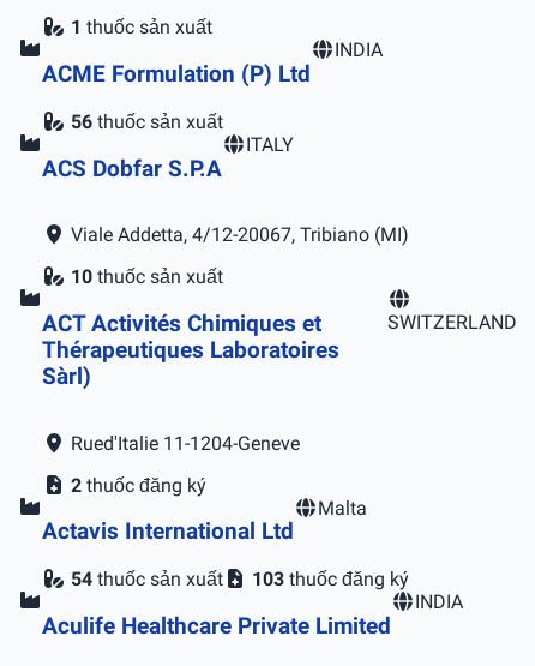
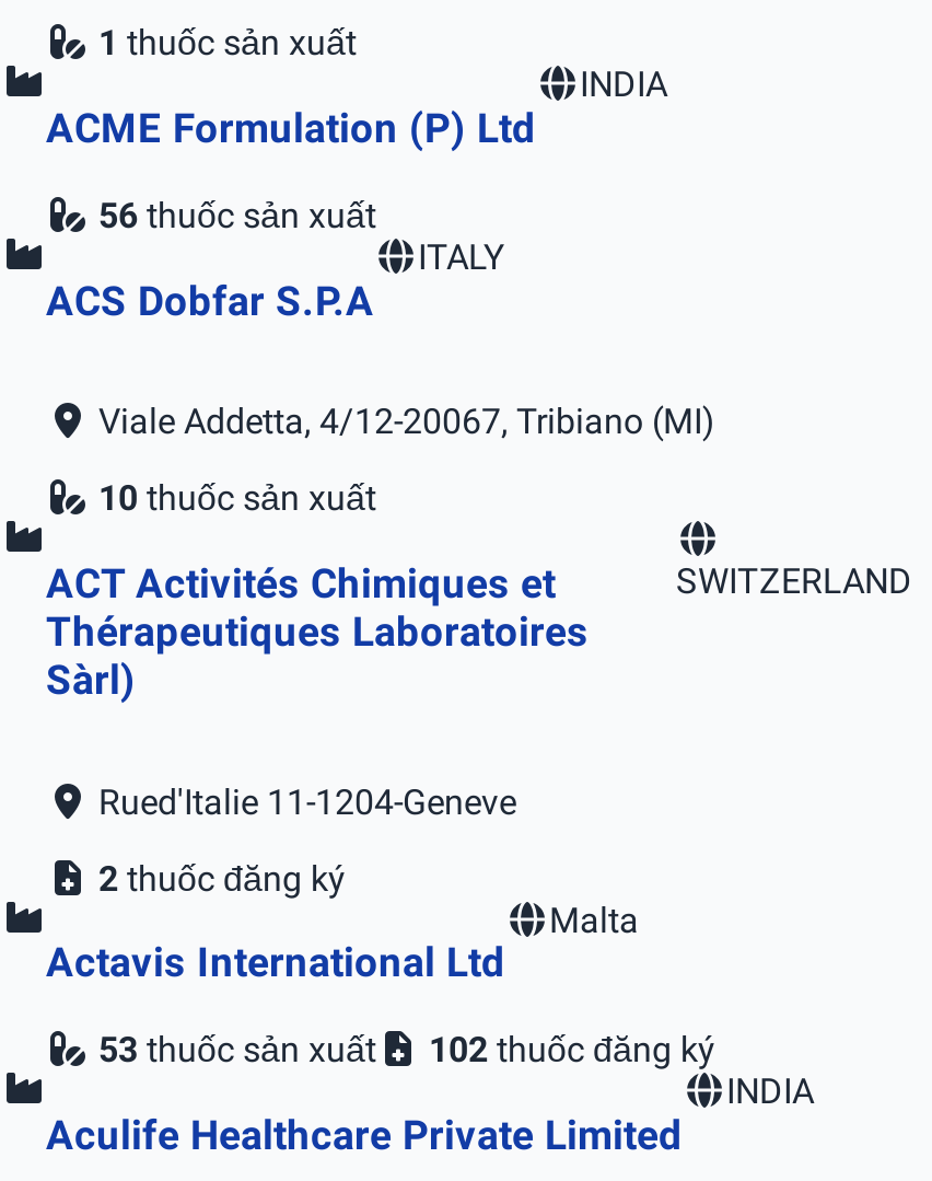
[71,568,223,591] 54 thuốc sản xuất -> [98,1029,376,1071] 53 thuốc sản xuất
[252,568,409,591] 103 thuốc đăng ký -> [429,1029,715,1071] 102 thuốc đăng ký

